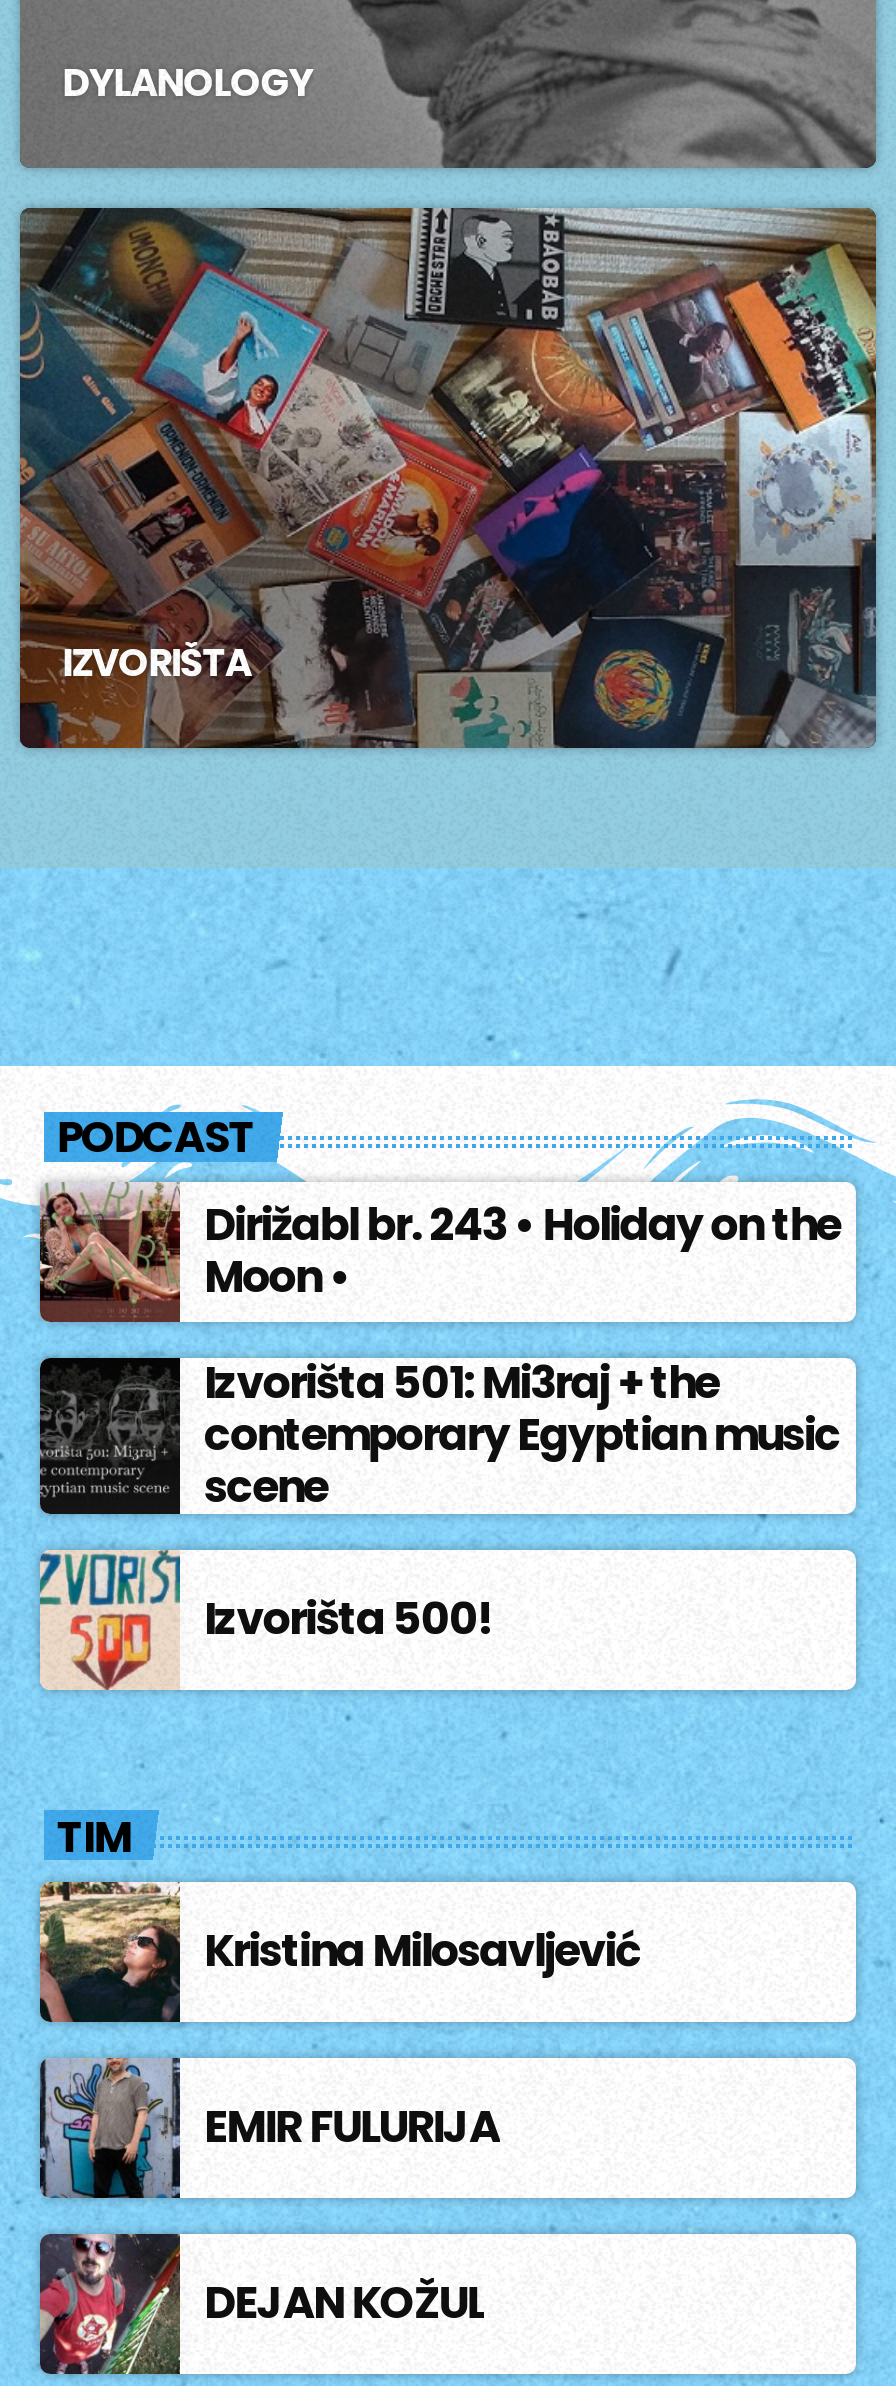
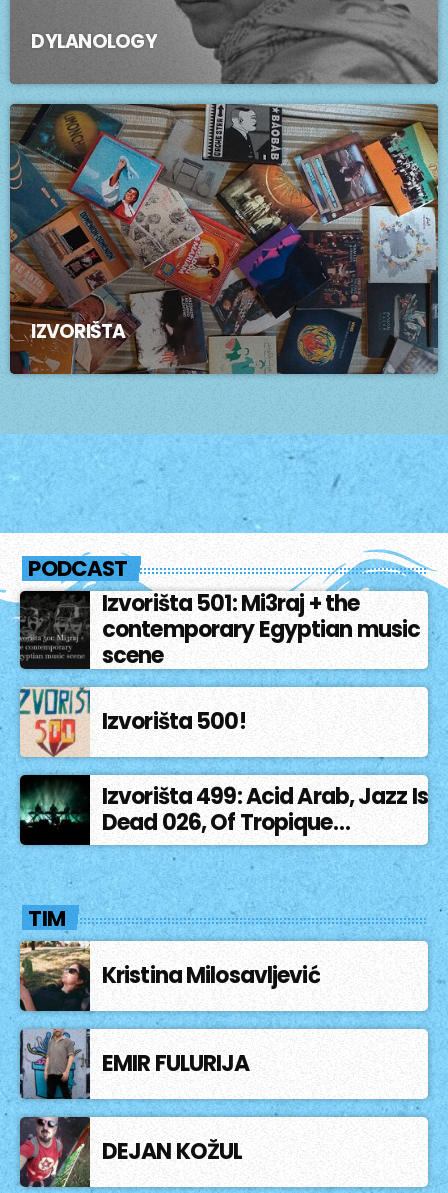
[204,1195,840,1309] Dirižabl br. 243 • Holiday on the | Moon • -> none
moved [204,1353,840,1651] -> [102,588,420,737]: Izvorišta 501: Mi3raj + the | contemporary Egyptian music | scene | Izvorišta 500!
none -> [19,774,428,846] [image] | Izvorišta 499: Acid Arab, Jazz Is | Dead 026, Of Tropique…

